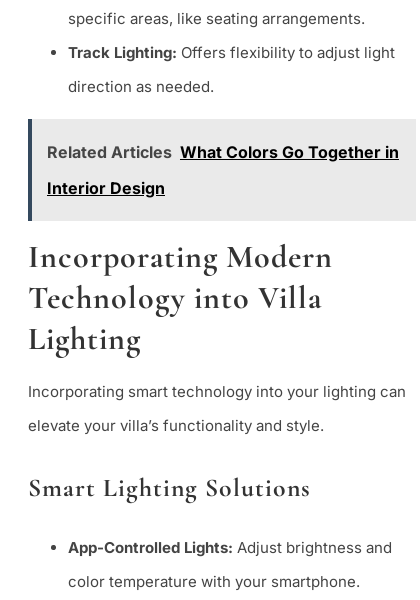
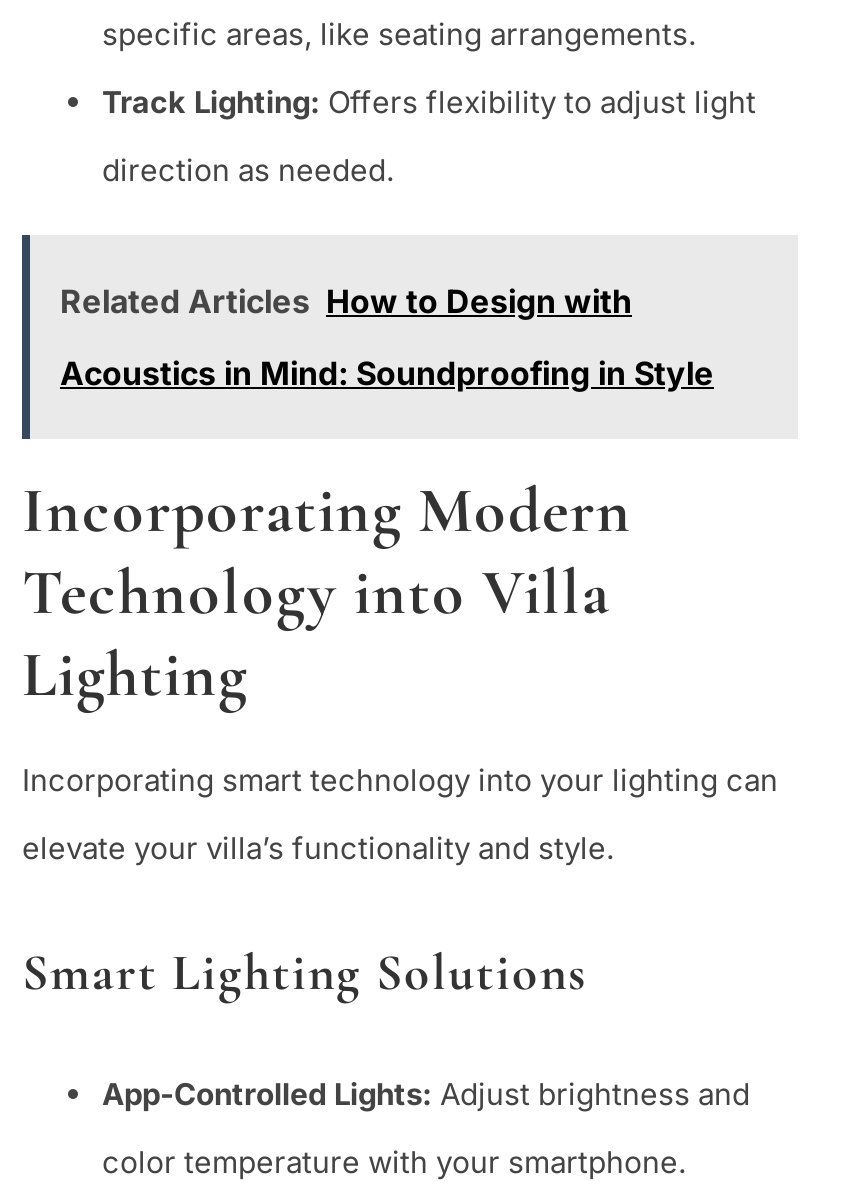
[47,142,399,162] Related Articles What Colors Go Together in -> [60,282,632,322] Related Articles How to Design with
[47,178,165,198] Interior Design -> [60,354,714,394] Acoustics in Mind: Soundproofing in Style

